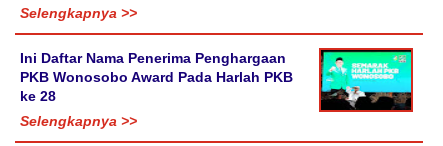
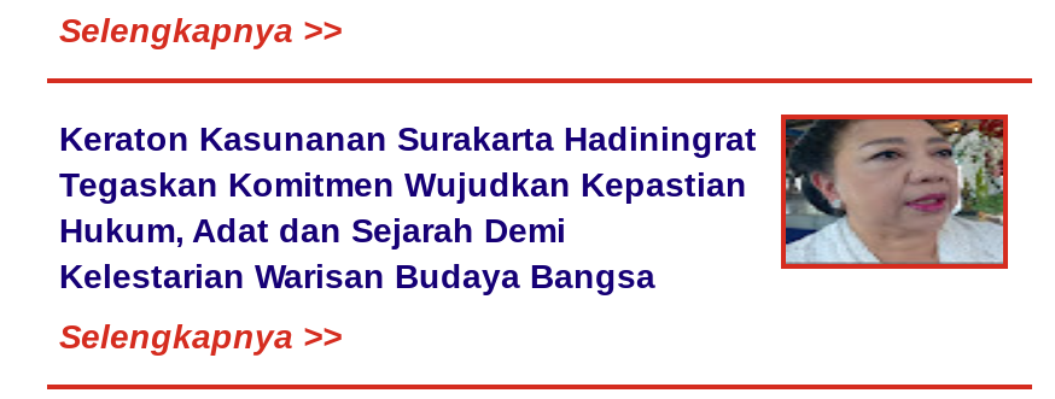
[20,49,412,111] [image] | Ini Daftar Nama Penerima Penghargaan | PKB Wonosobo Award Pada Harlah PKB | ke 28 -> [59,117,1006,295] [image] | Keraton Kasunanan Surakarta Hadiningrat | Tegaskan Komitmen Wujudkan Kepastian | Hukum, Adat dan Sejarah Demi | Kelestarian Warisan Budaya Bangsa

